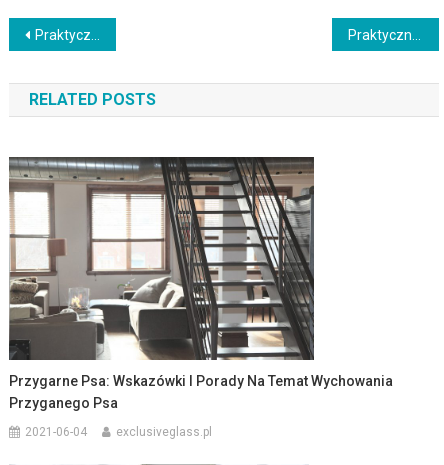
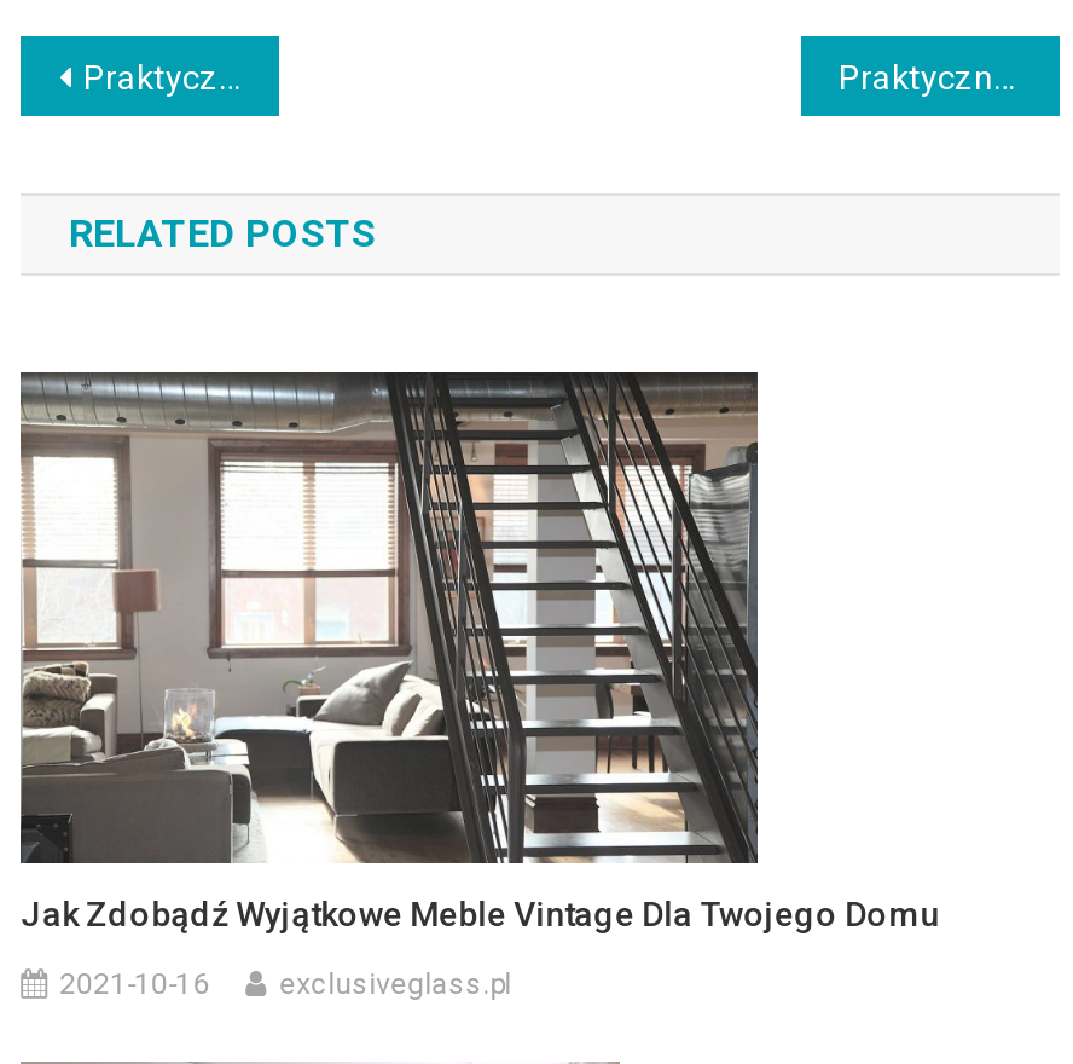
[9,373,393,411] Przygarne Psa: Wskazówki I Porady Na Temat Wychowania | Przyganego Psa -> [21,895,939,934] Jak Zdobądź Wyjątkowe Meble Vintage Dla Twojego Domu
[25,425,87,439] 2021-06-04 -> [59,968,209,1002] 2021-10-16

